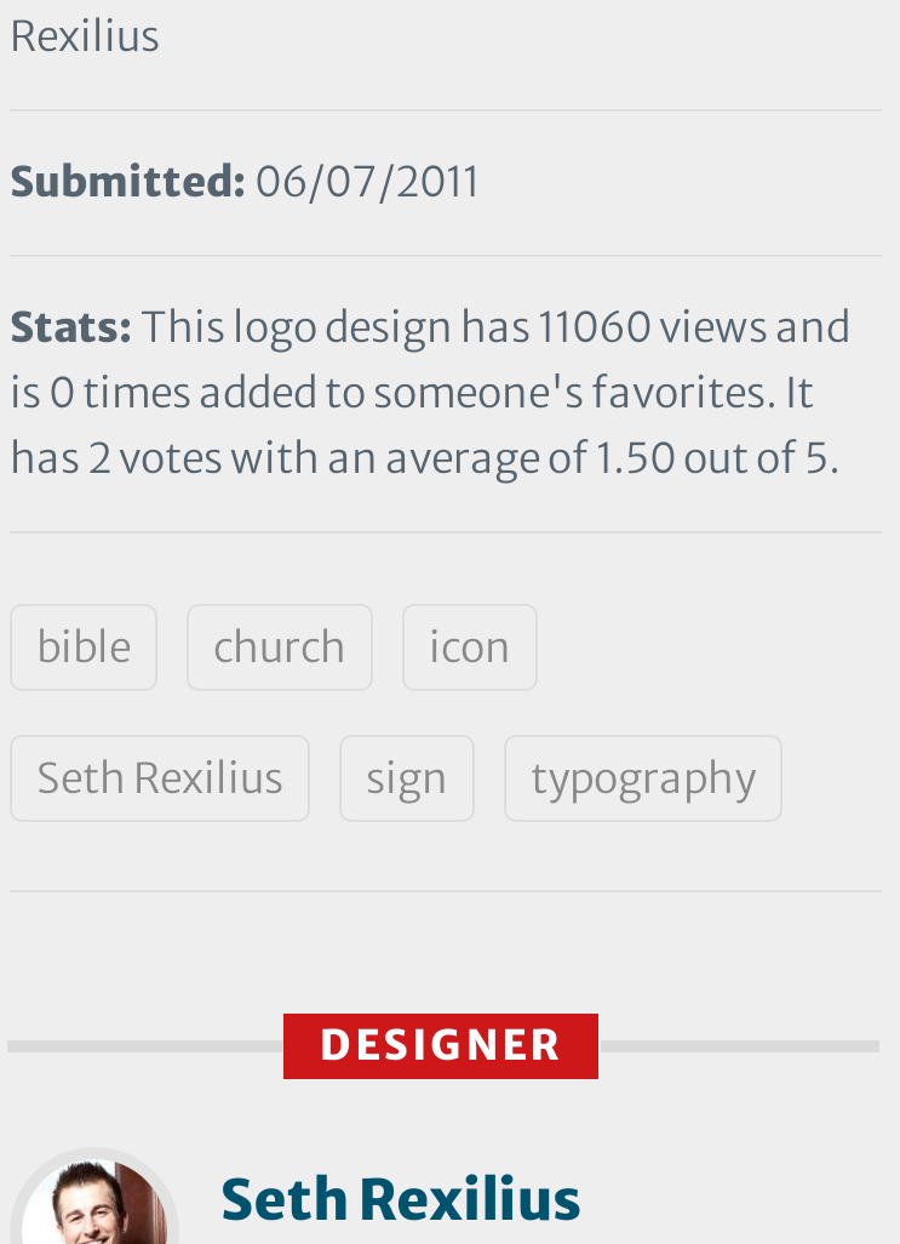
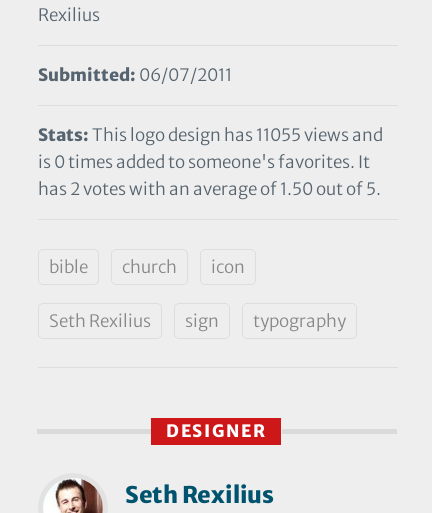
[10,300,850,354] Stats: This logo design has 11060 views and -> [38,124,383,146] Stats: This logo design has 11055 views and

